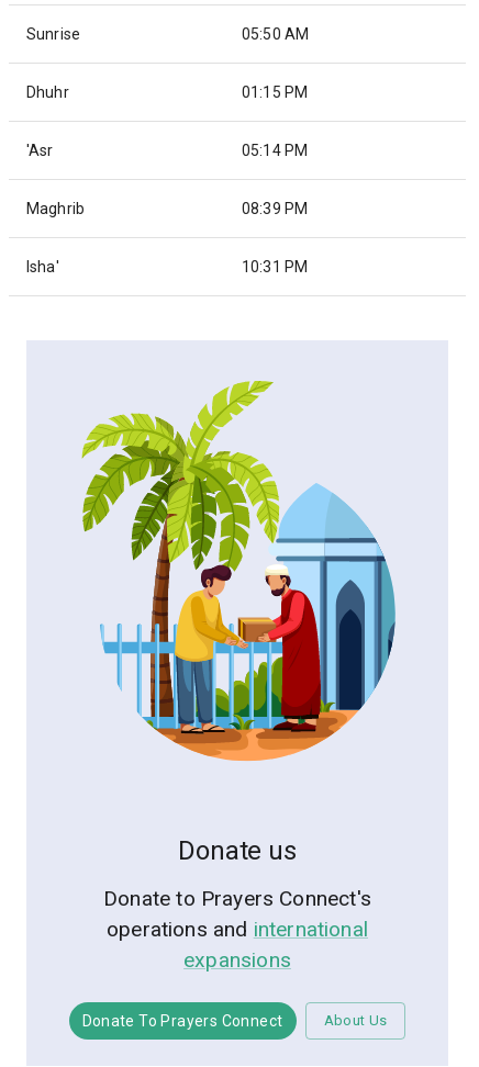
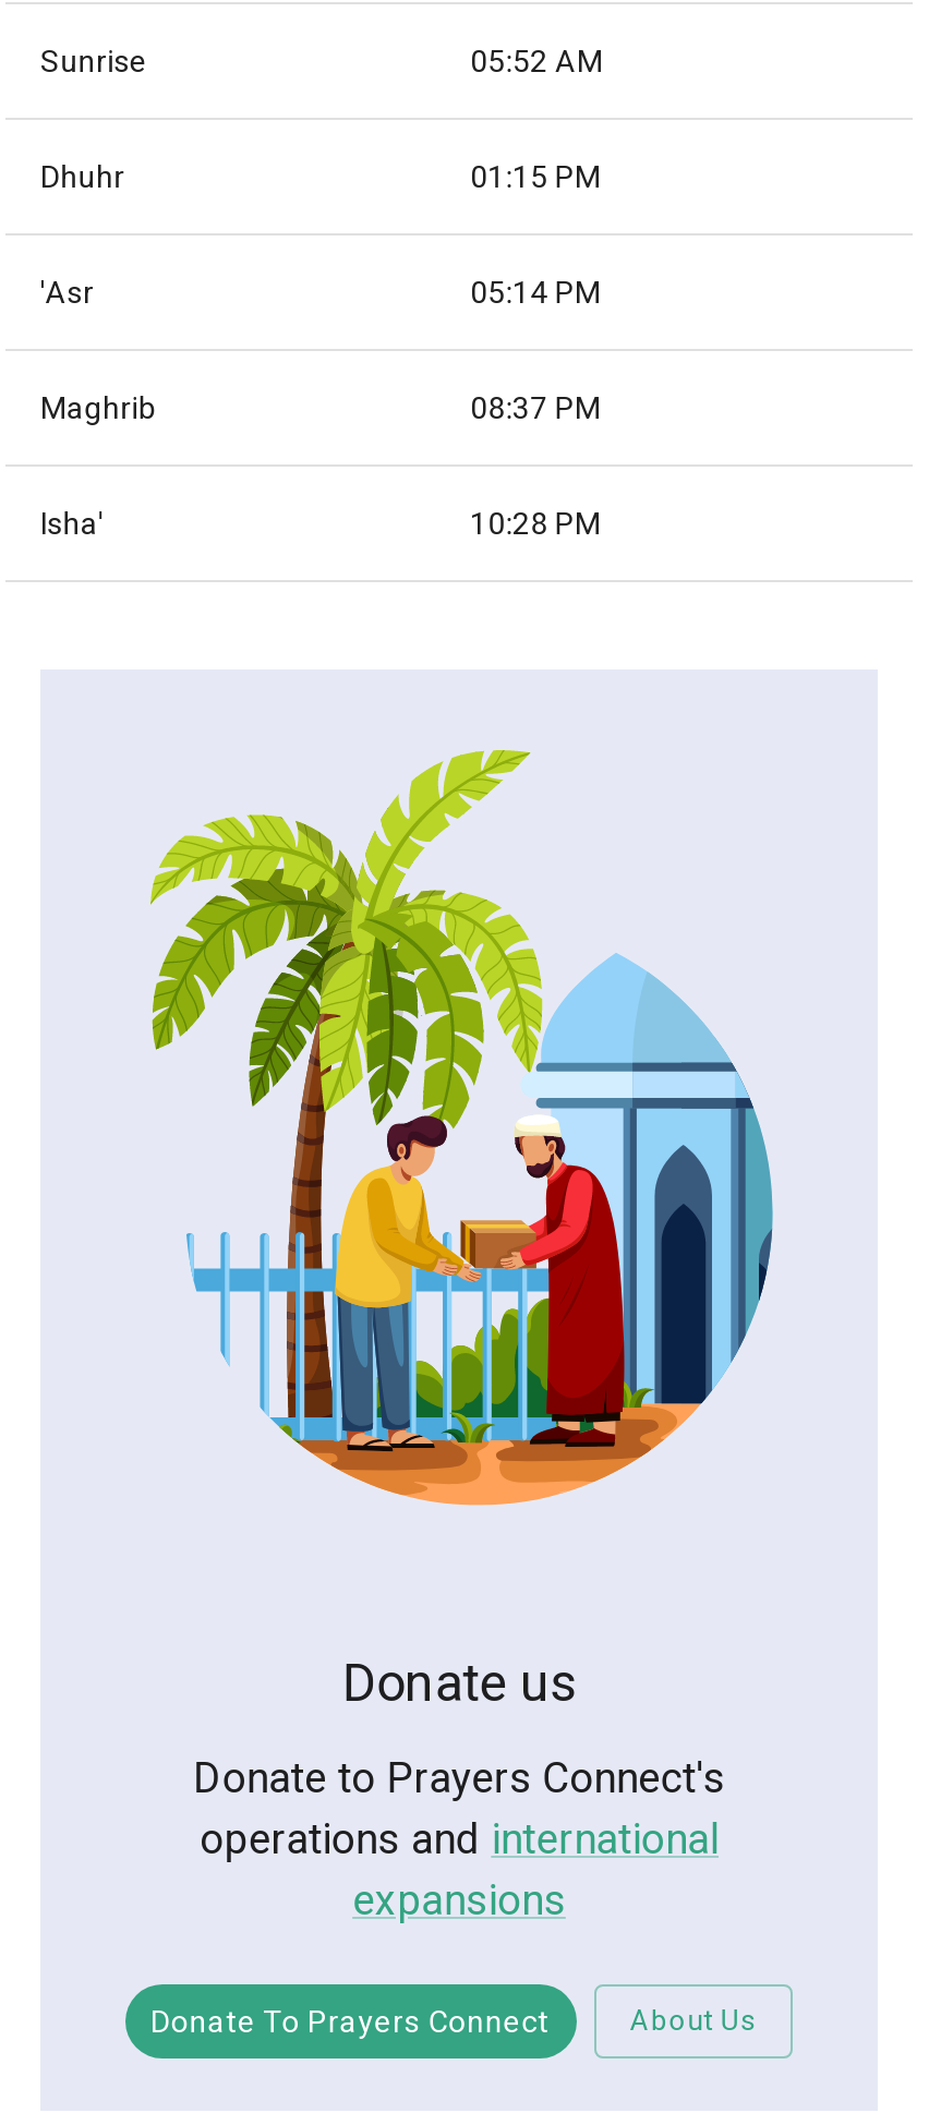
[242,25,309,43] 05:50 AM -> [470,44,603,79] 05:52 AM
[242,200,308,217] 08:39 PM -> [470,390,601,425] 08:37 PM
[242,258,308,276] 10:31 PM -> [470,506,601,541] 10:28 PM

